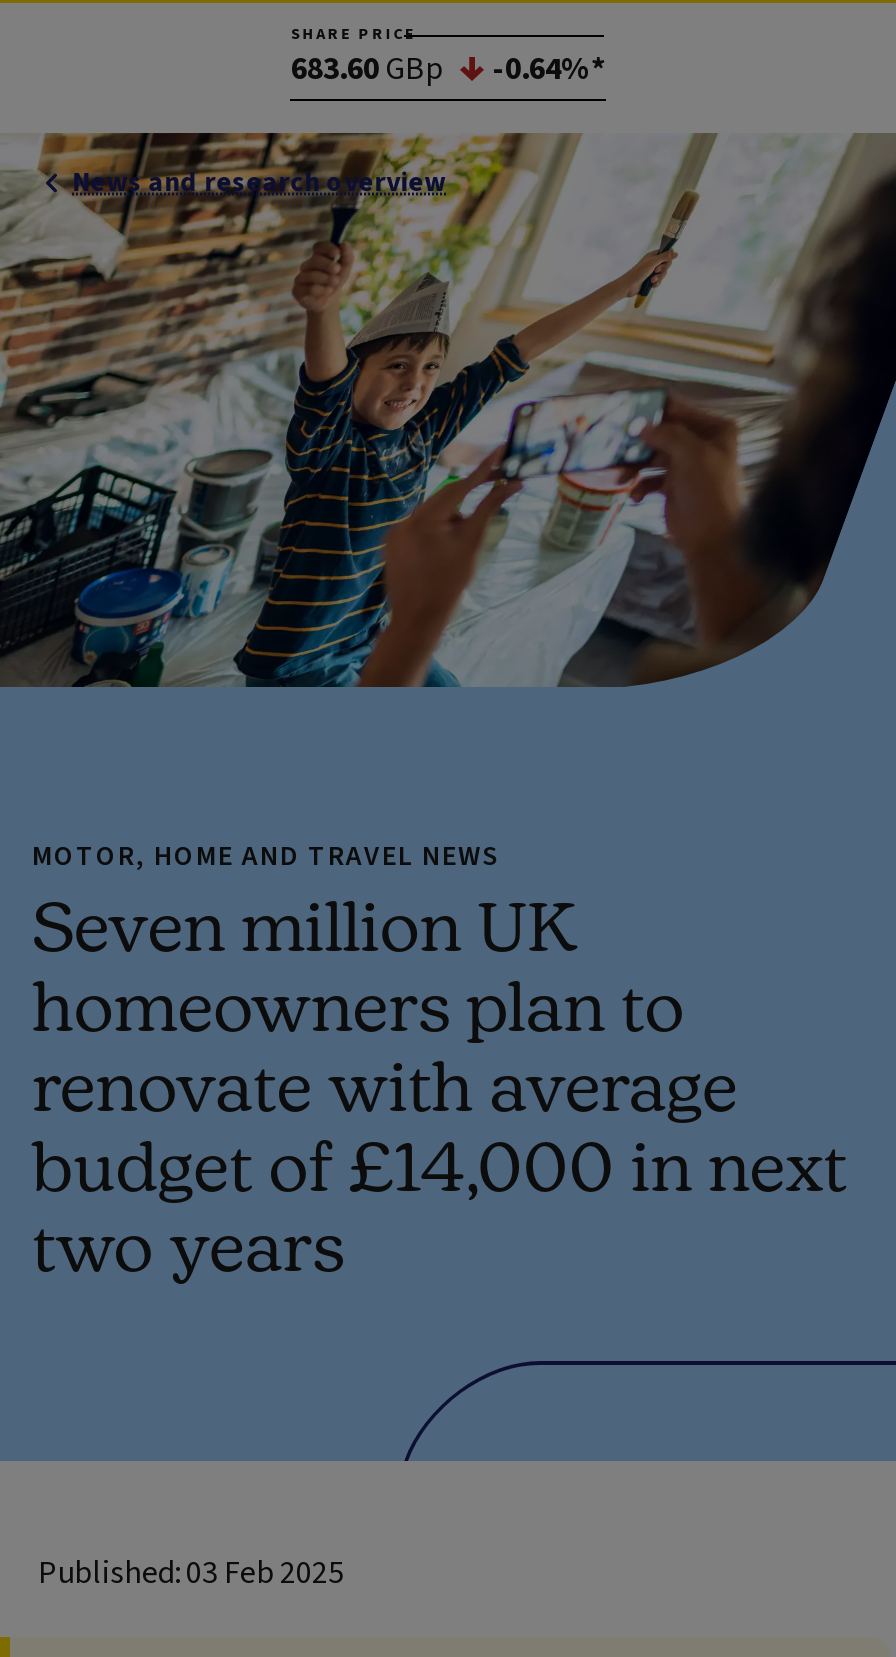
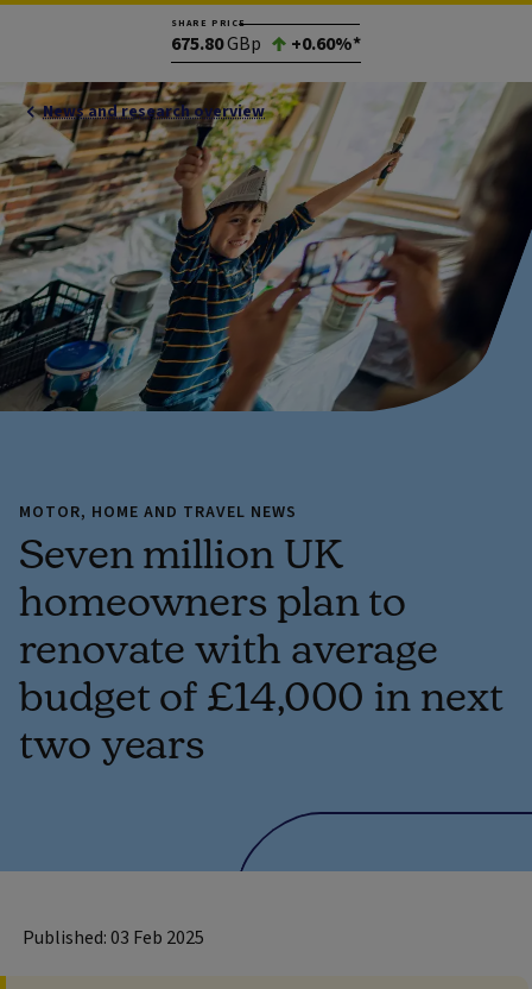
[291,47,443,91] 683.60 GBp -> [171,31,261,57] 675.80 GBp
[493,47,605,91] -0.64%* -> [291,31,361,57] +0.60%*

